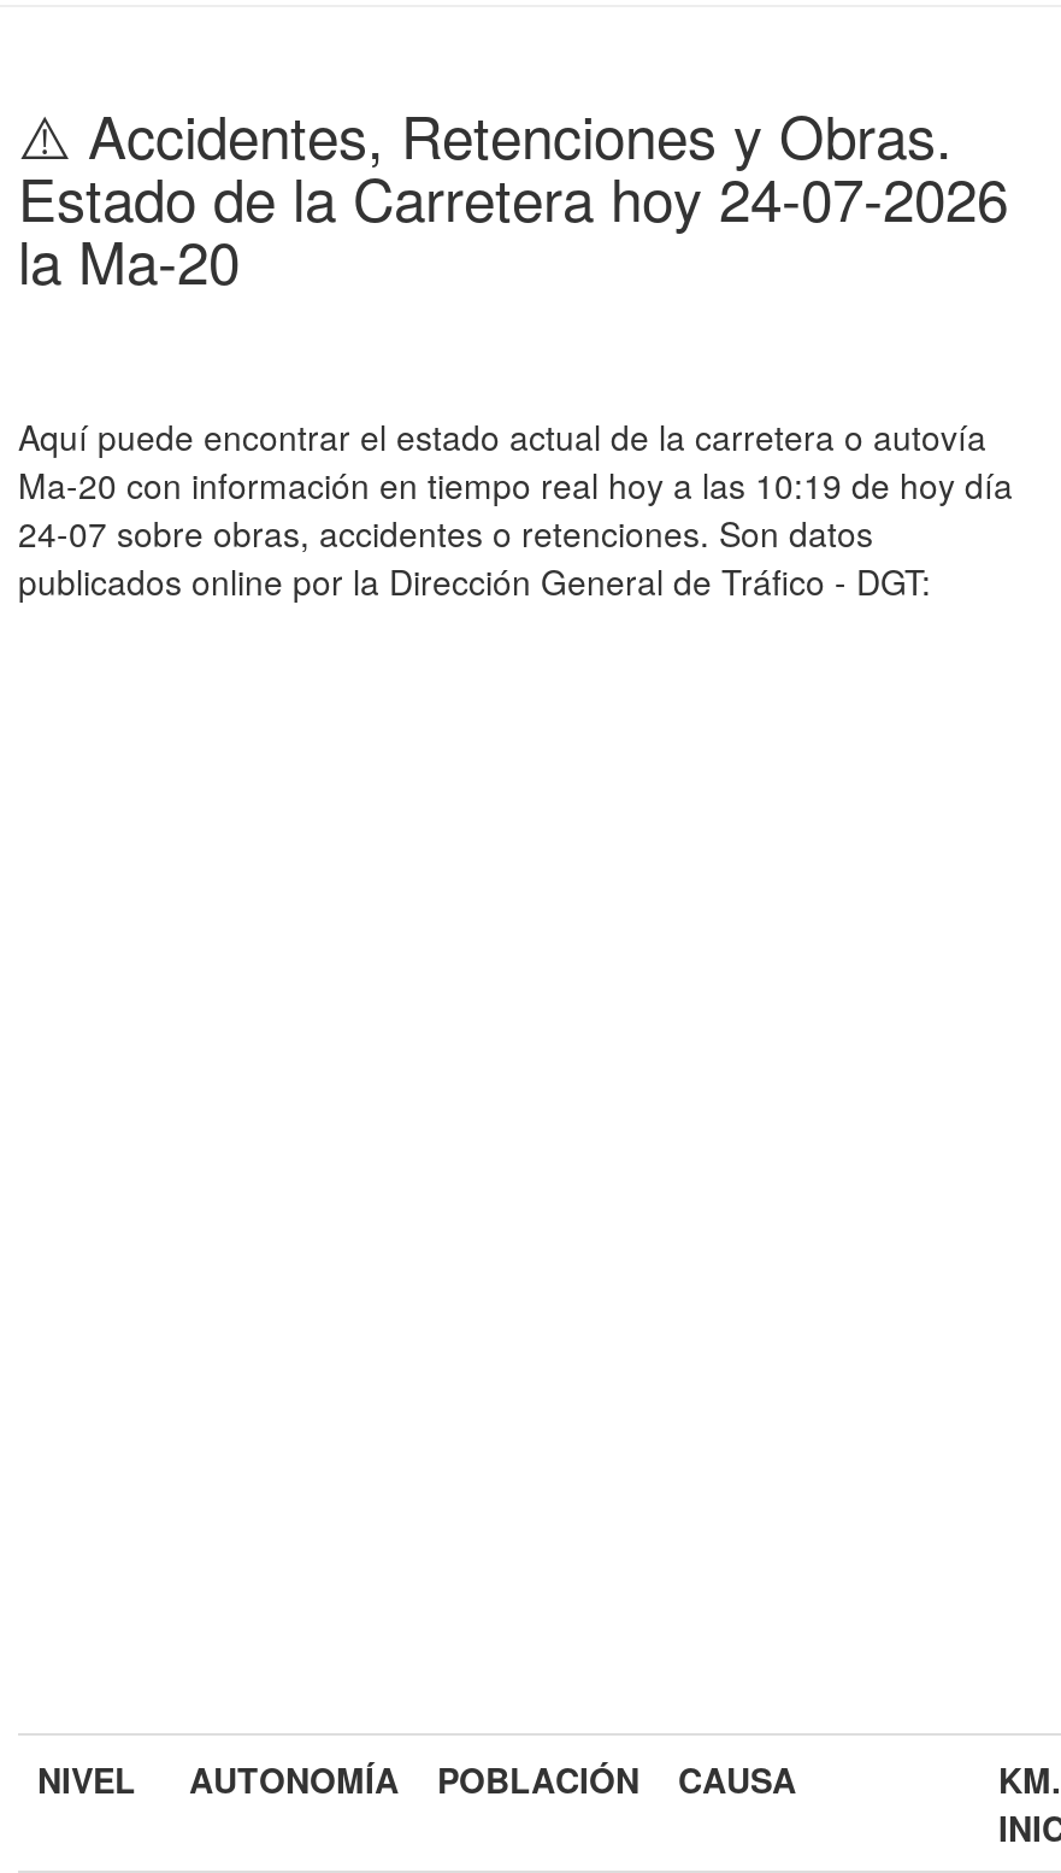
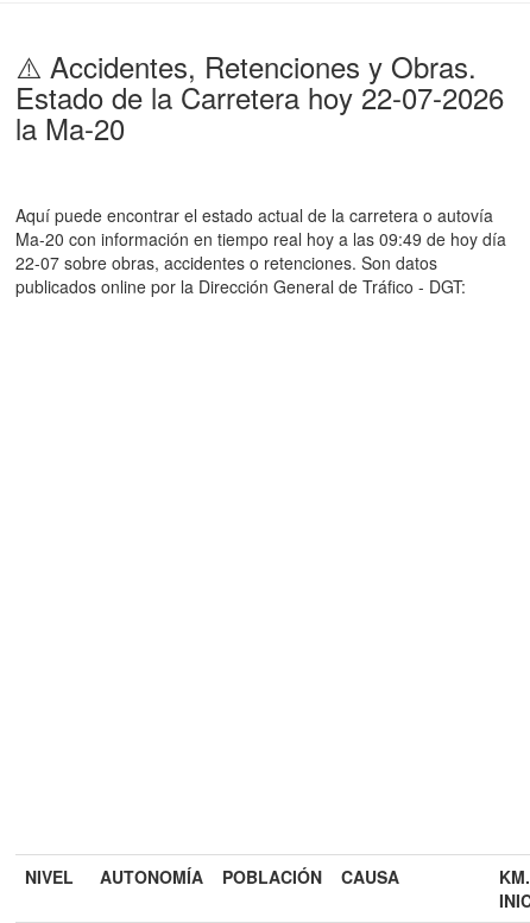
[18,154,1008,239] Estado de la Carretera hoy 24-07-2026 -> [15,76,504,118] Estado de la Carretera hoy 22-07-2026
[18,460,1013,509] Ma-20 con información en tiempo real hoy a las 10:19 de hoy día -> [15,227,506,251] Ma-20 con información en tiempo real hoy a las 09:49 de hoy día
[18,509,873,557] 24-07 sobre obras, accidentes o retenciones. Son datos -> [15,251,437,274] 22-07 sobre obras, accidentes o retenciones. Son datos

